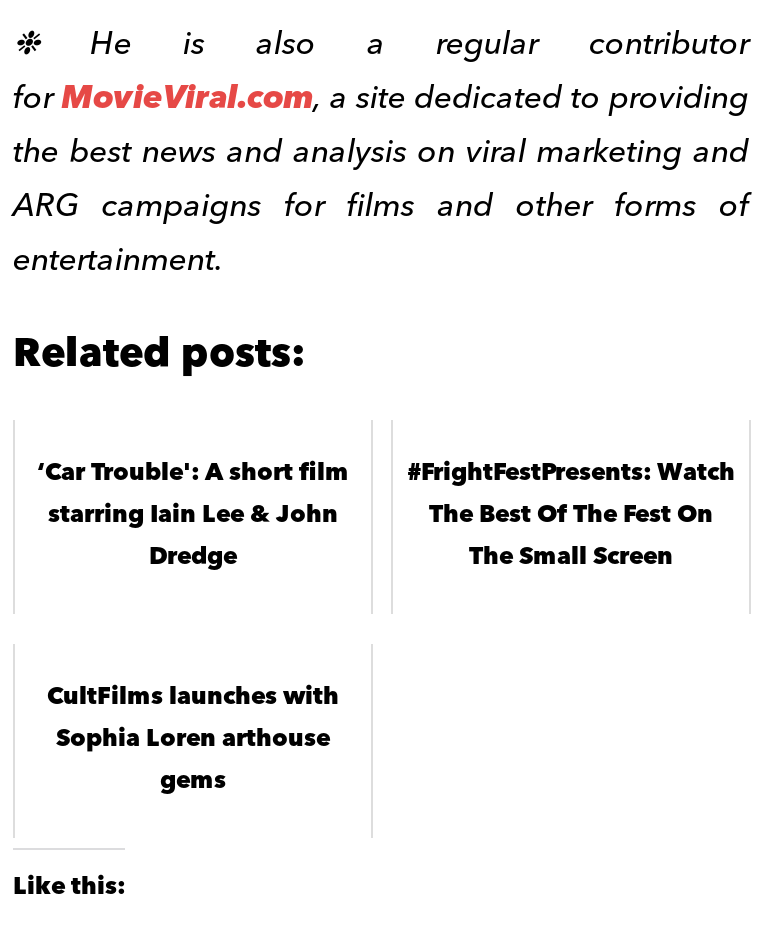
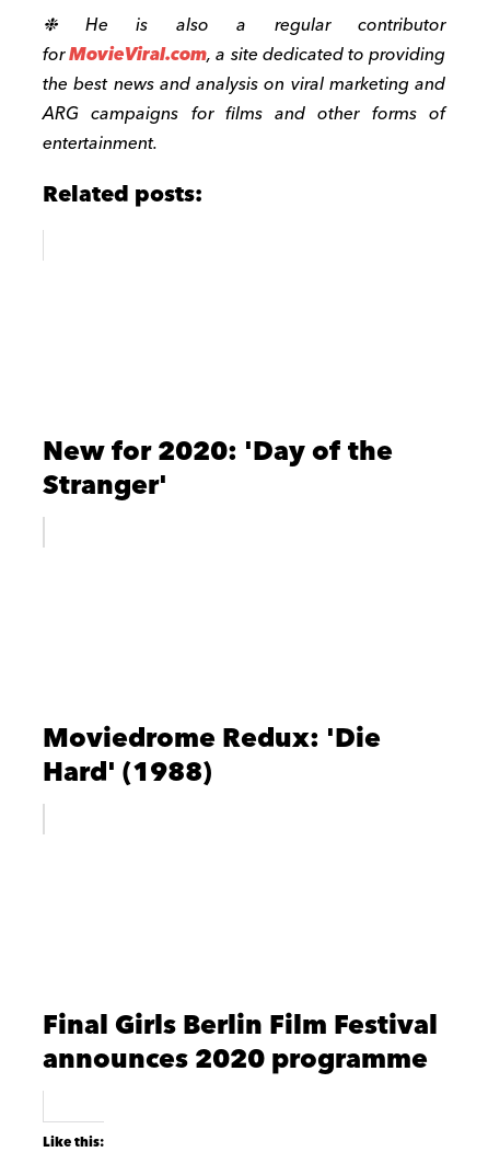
[37,452,349,578] ‘Car Trouble': A short film | starring Iain Lee & John | Dredge -> [43,429,393,509] New for 2020: 'Day of the | Stranger'
[407,452,735,578] #FrightFestPresents: Watch | The Best Of The Fest On | The Small Screen -> [43,716,381,796] Moviedrome Redux: 'Die | Hard' (1988)
[47,676,339,802] CultFilms launches with | Sophia Loren arthouse | gems -> [43,1003,438,1083] Final Girls Berlin Film Festival | announces 2020 programme

